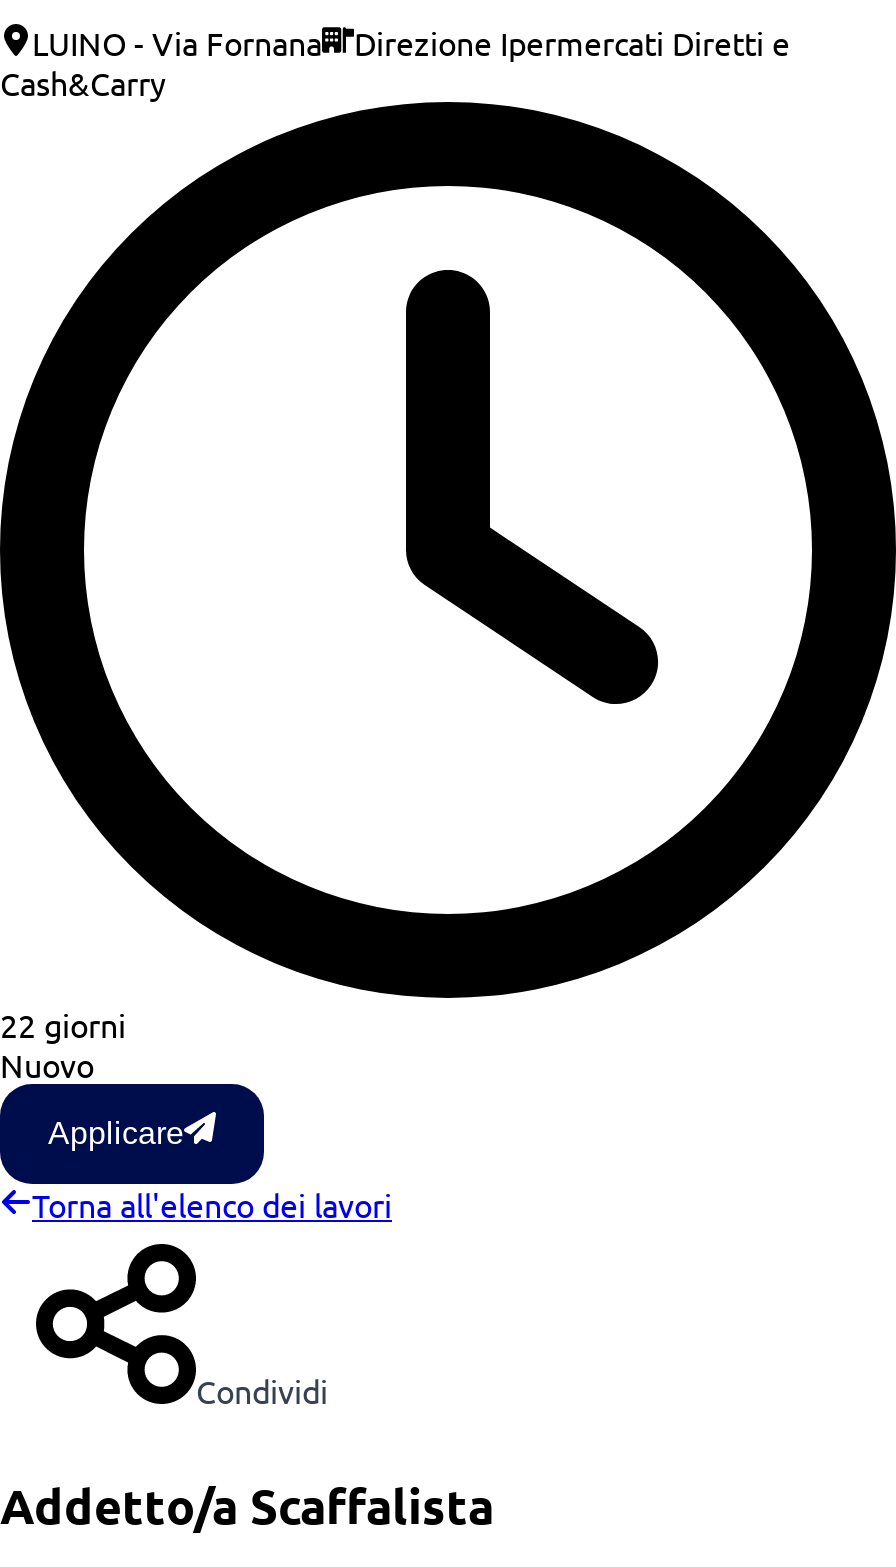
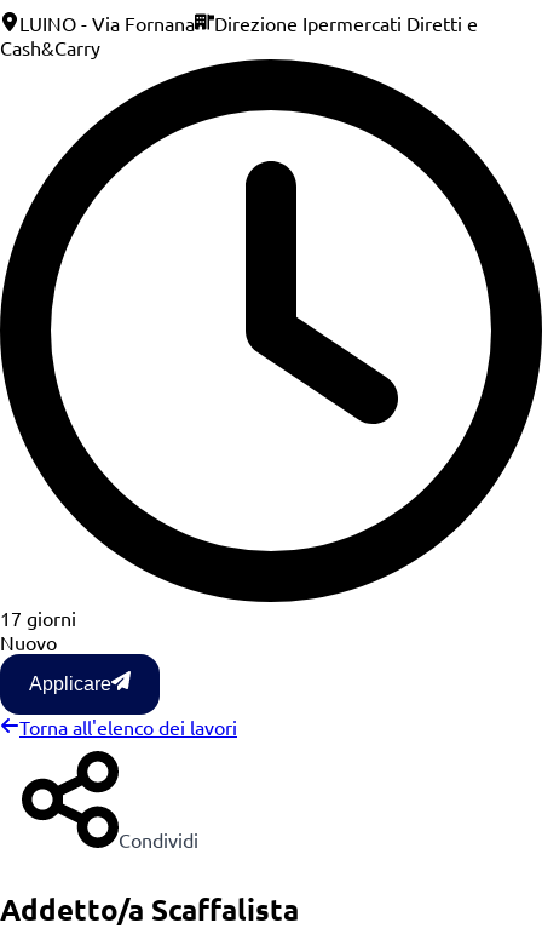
[0,1005,126,1045] 22 giorni -> [0,606,76,630] 17 giorni

